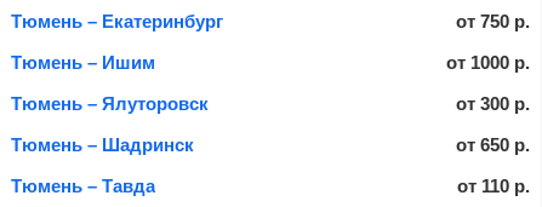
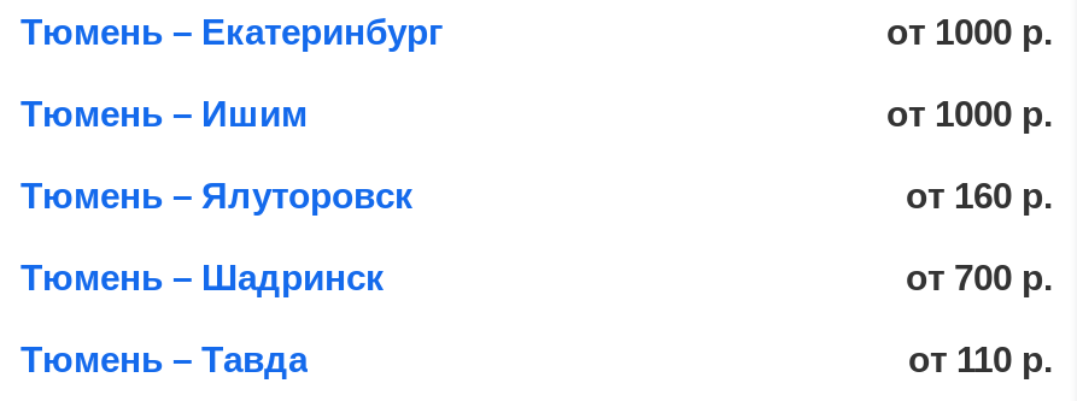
[456,11,530,31] от 750 р. -> [886,11,1053,52] от 1000 р.
[456,93,530,114] от 300 р. -> [906,175,1053,216] от 160 р.
[456,134,530,155] от 650 р. -> [906,256,1053,297] от 700 р.

